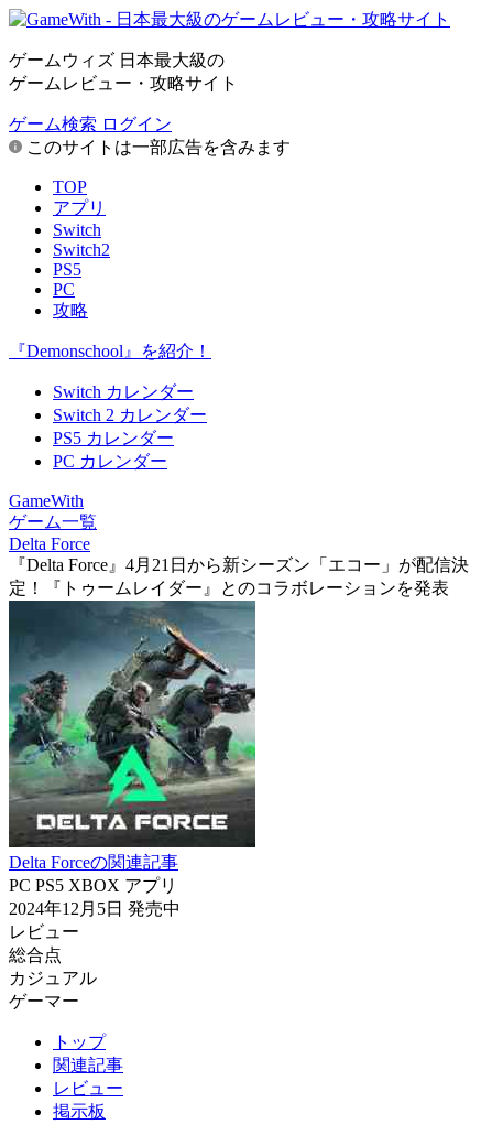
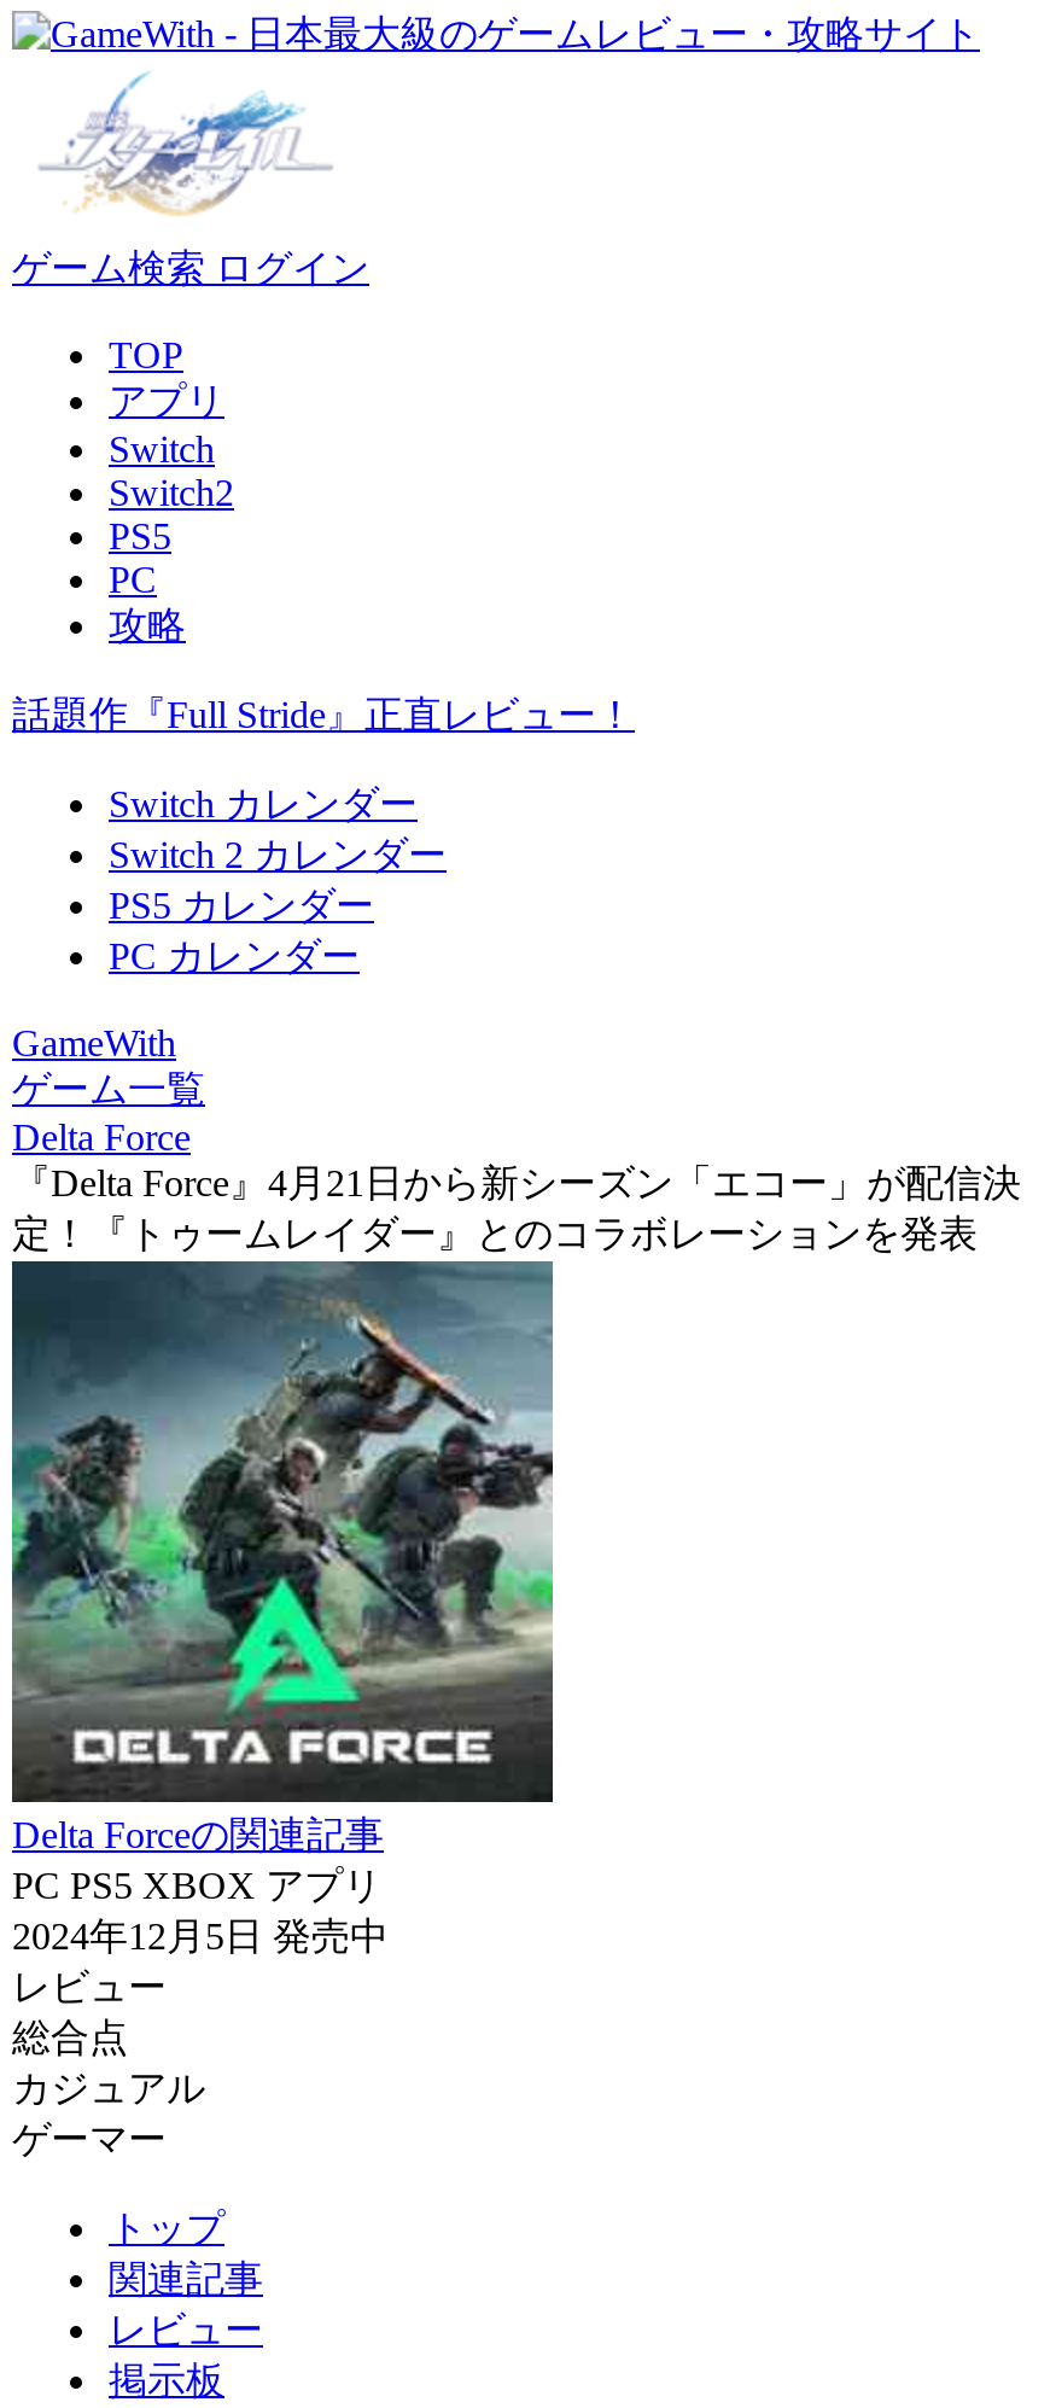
[9,51,238,93] ゲームウィズ 日本最大級の | ゲームレビュー・攻略サイト -> none
[22,138,291,156] このサイトは一部広告を含みます -> none
[9,342,211,360] 『Demonschool』を紹介！ -> [12,694,635,735] 話題作『Full Stride』正直レビュー！

